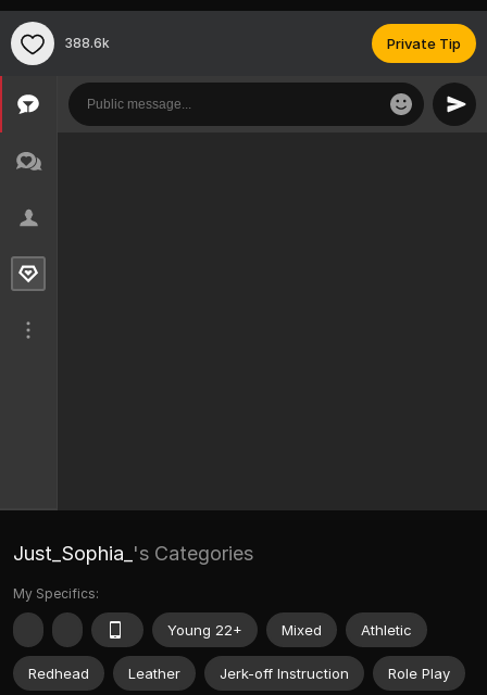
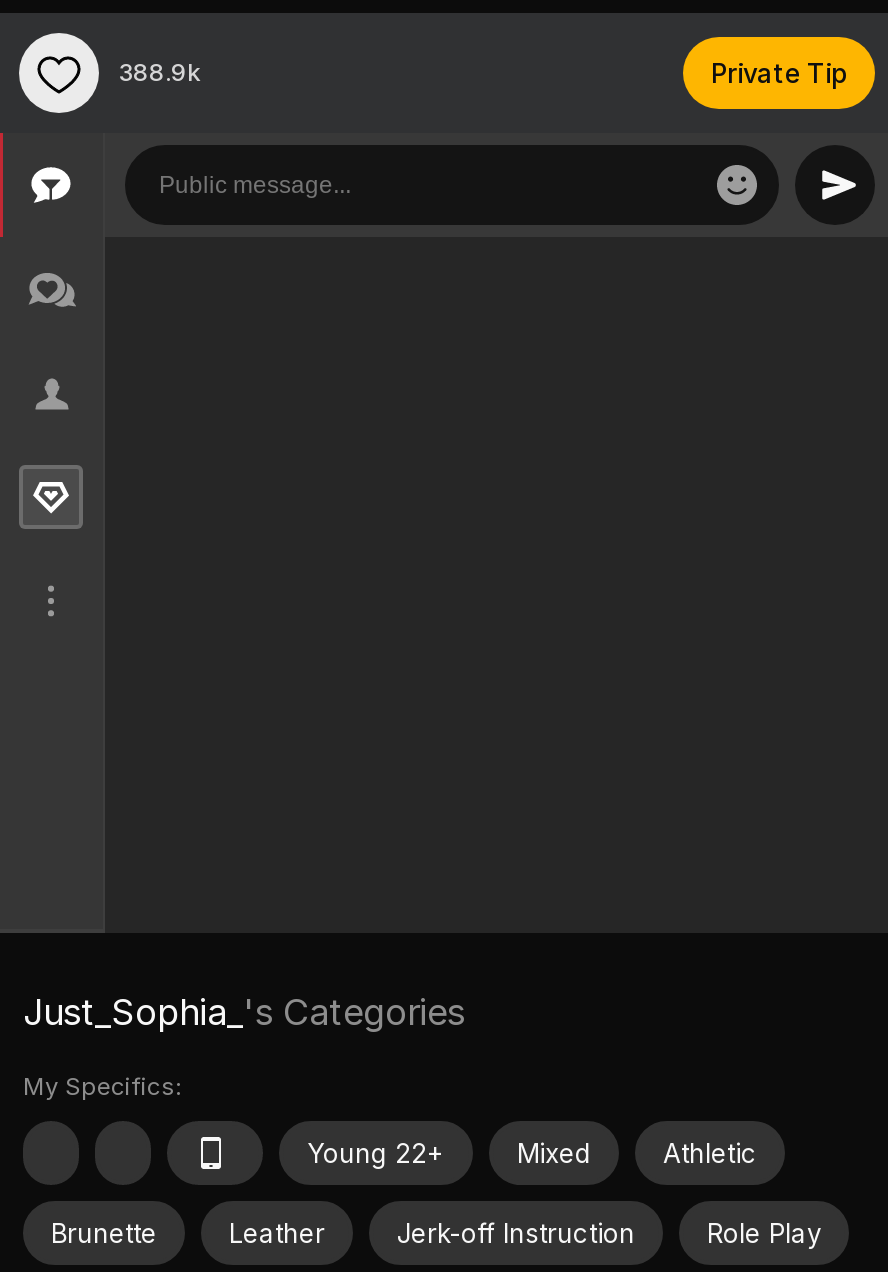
[65,35,110,51] 388.6k -> [119,57,201,87] 388.9k
[28,664,89,682] Redhead -> [51,1216,157,1248] Brunette

